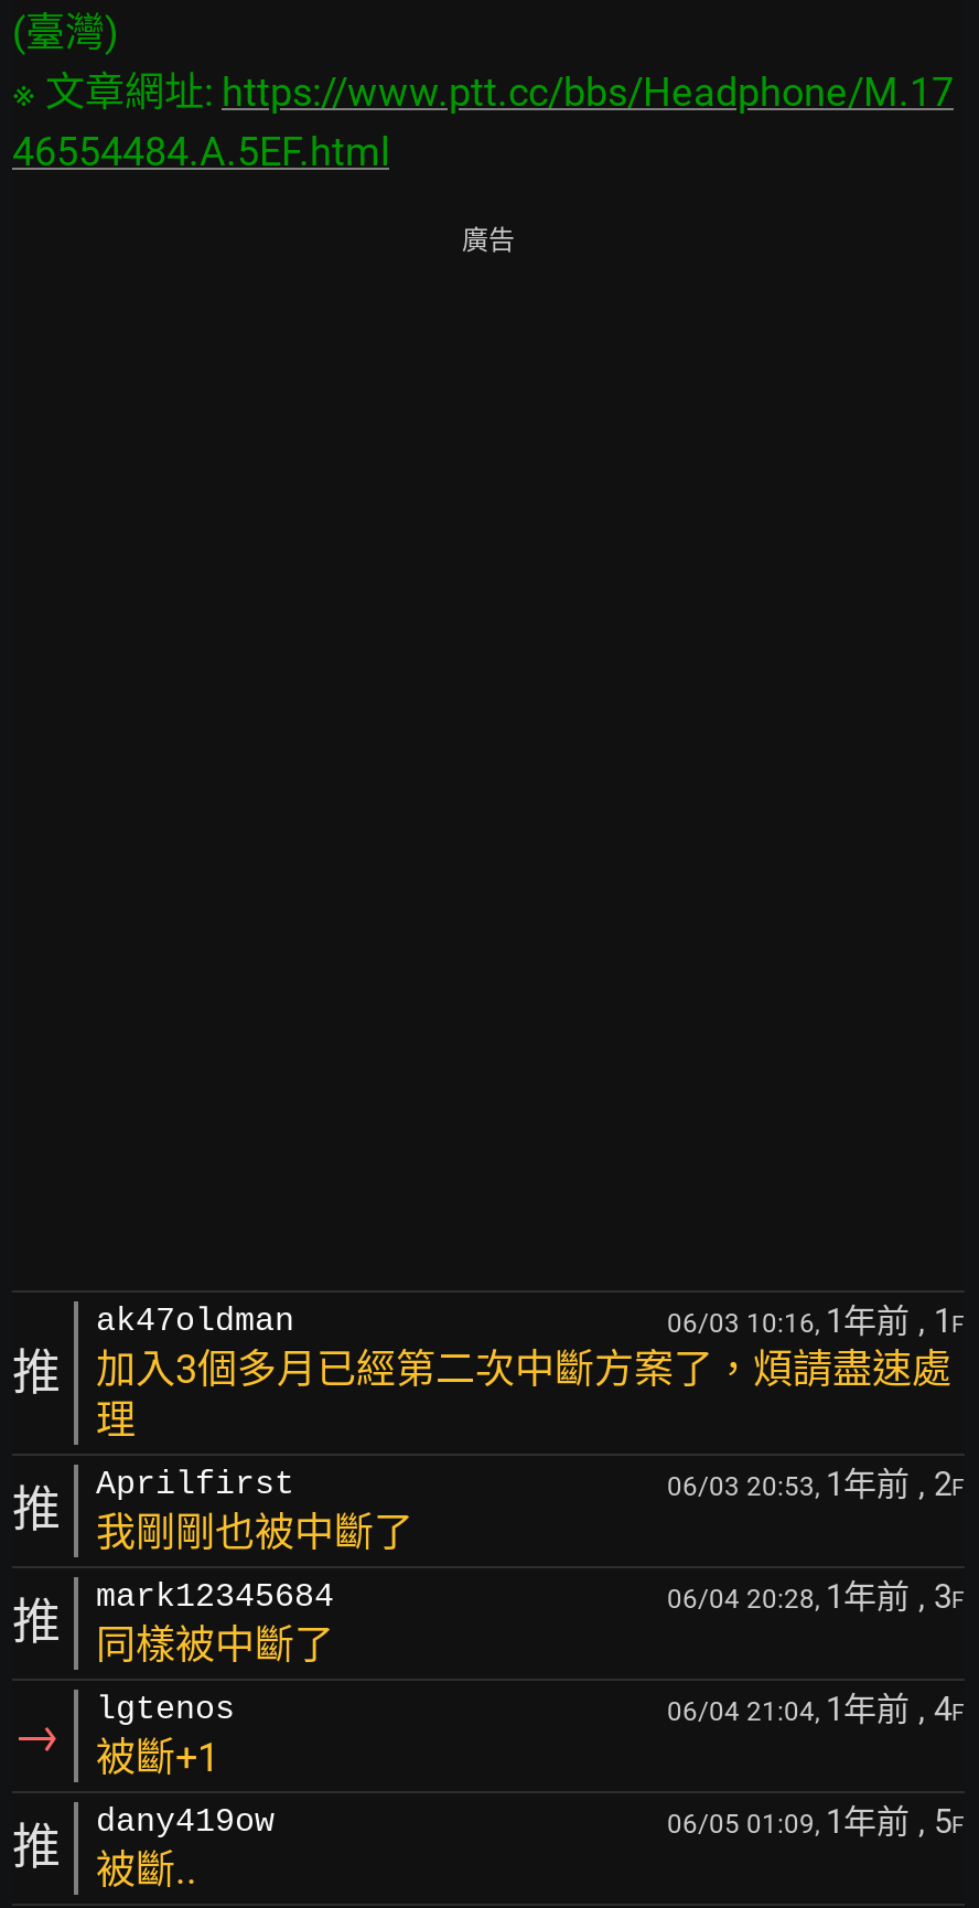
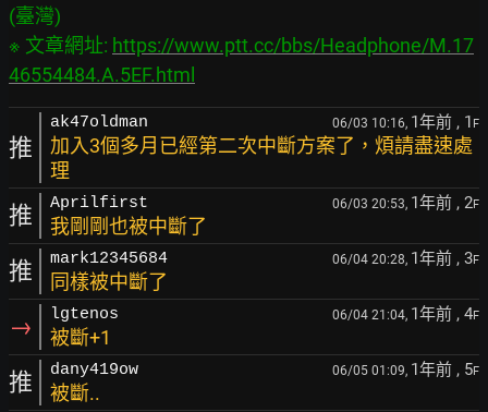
[462,225,515,256] 廣告 -> none

